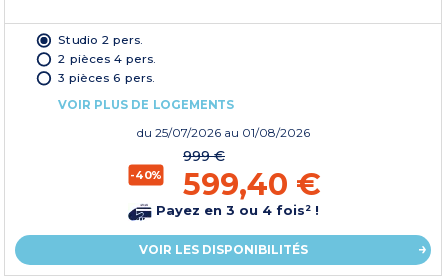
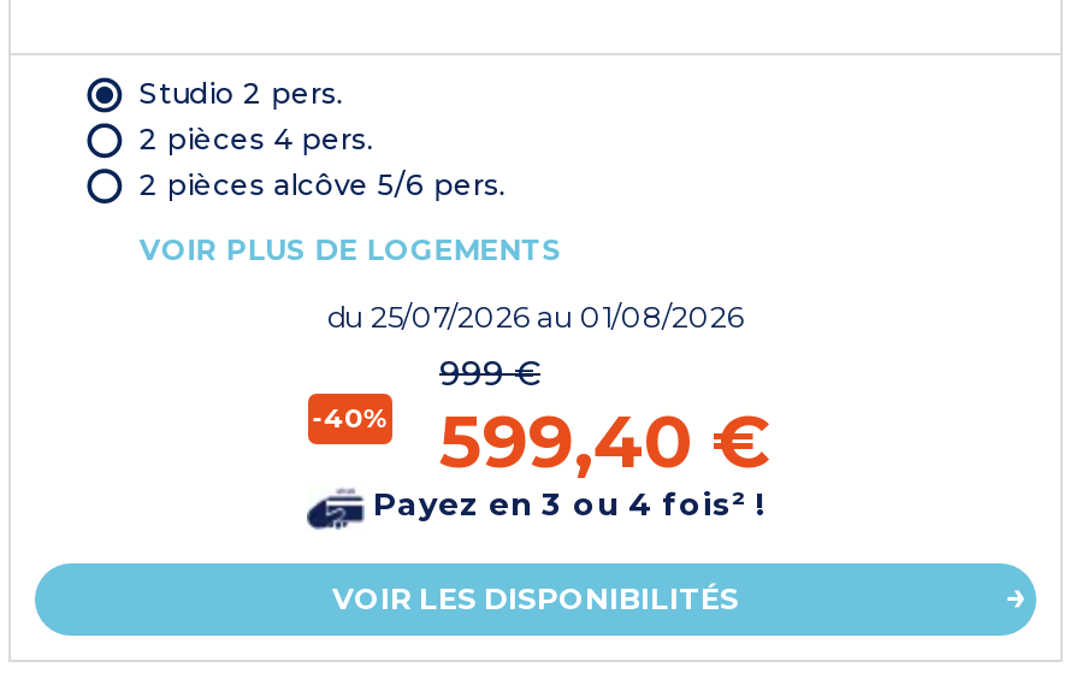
[58,70,155,84] 3 pièces 6 pers. -> [139,168,506,203] 2 pièces alcôve 5/6 pers.

